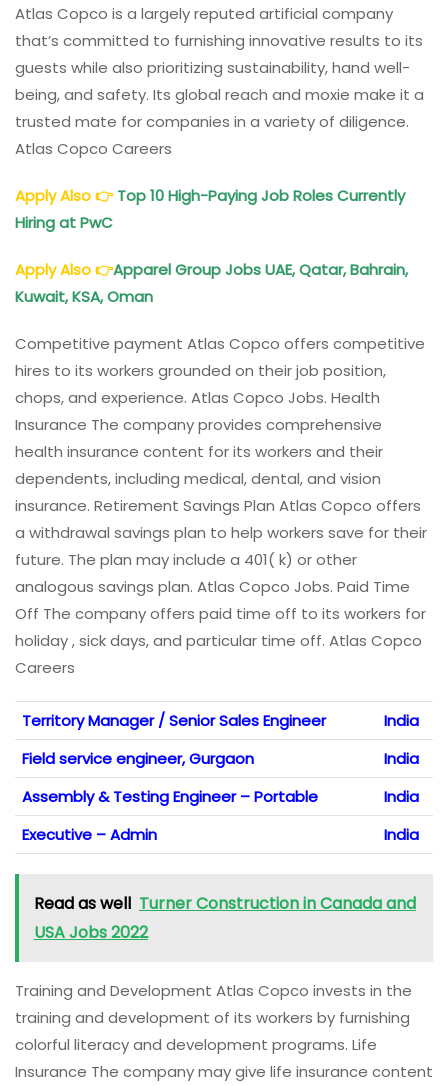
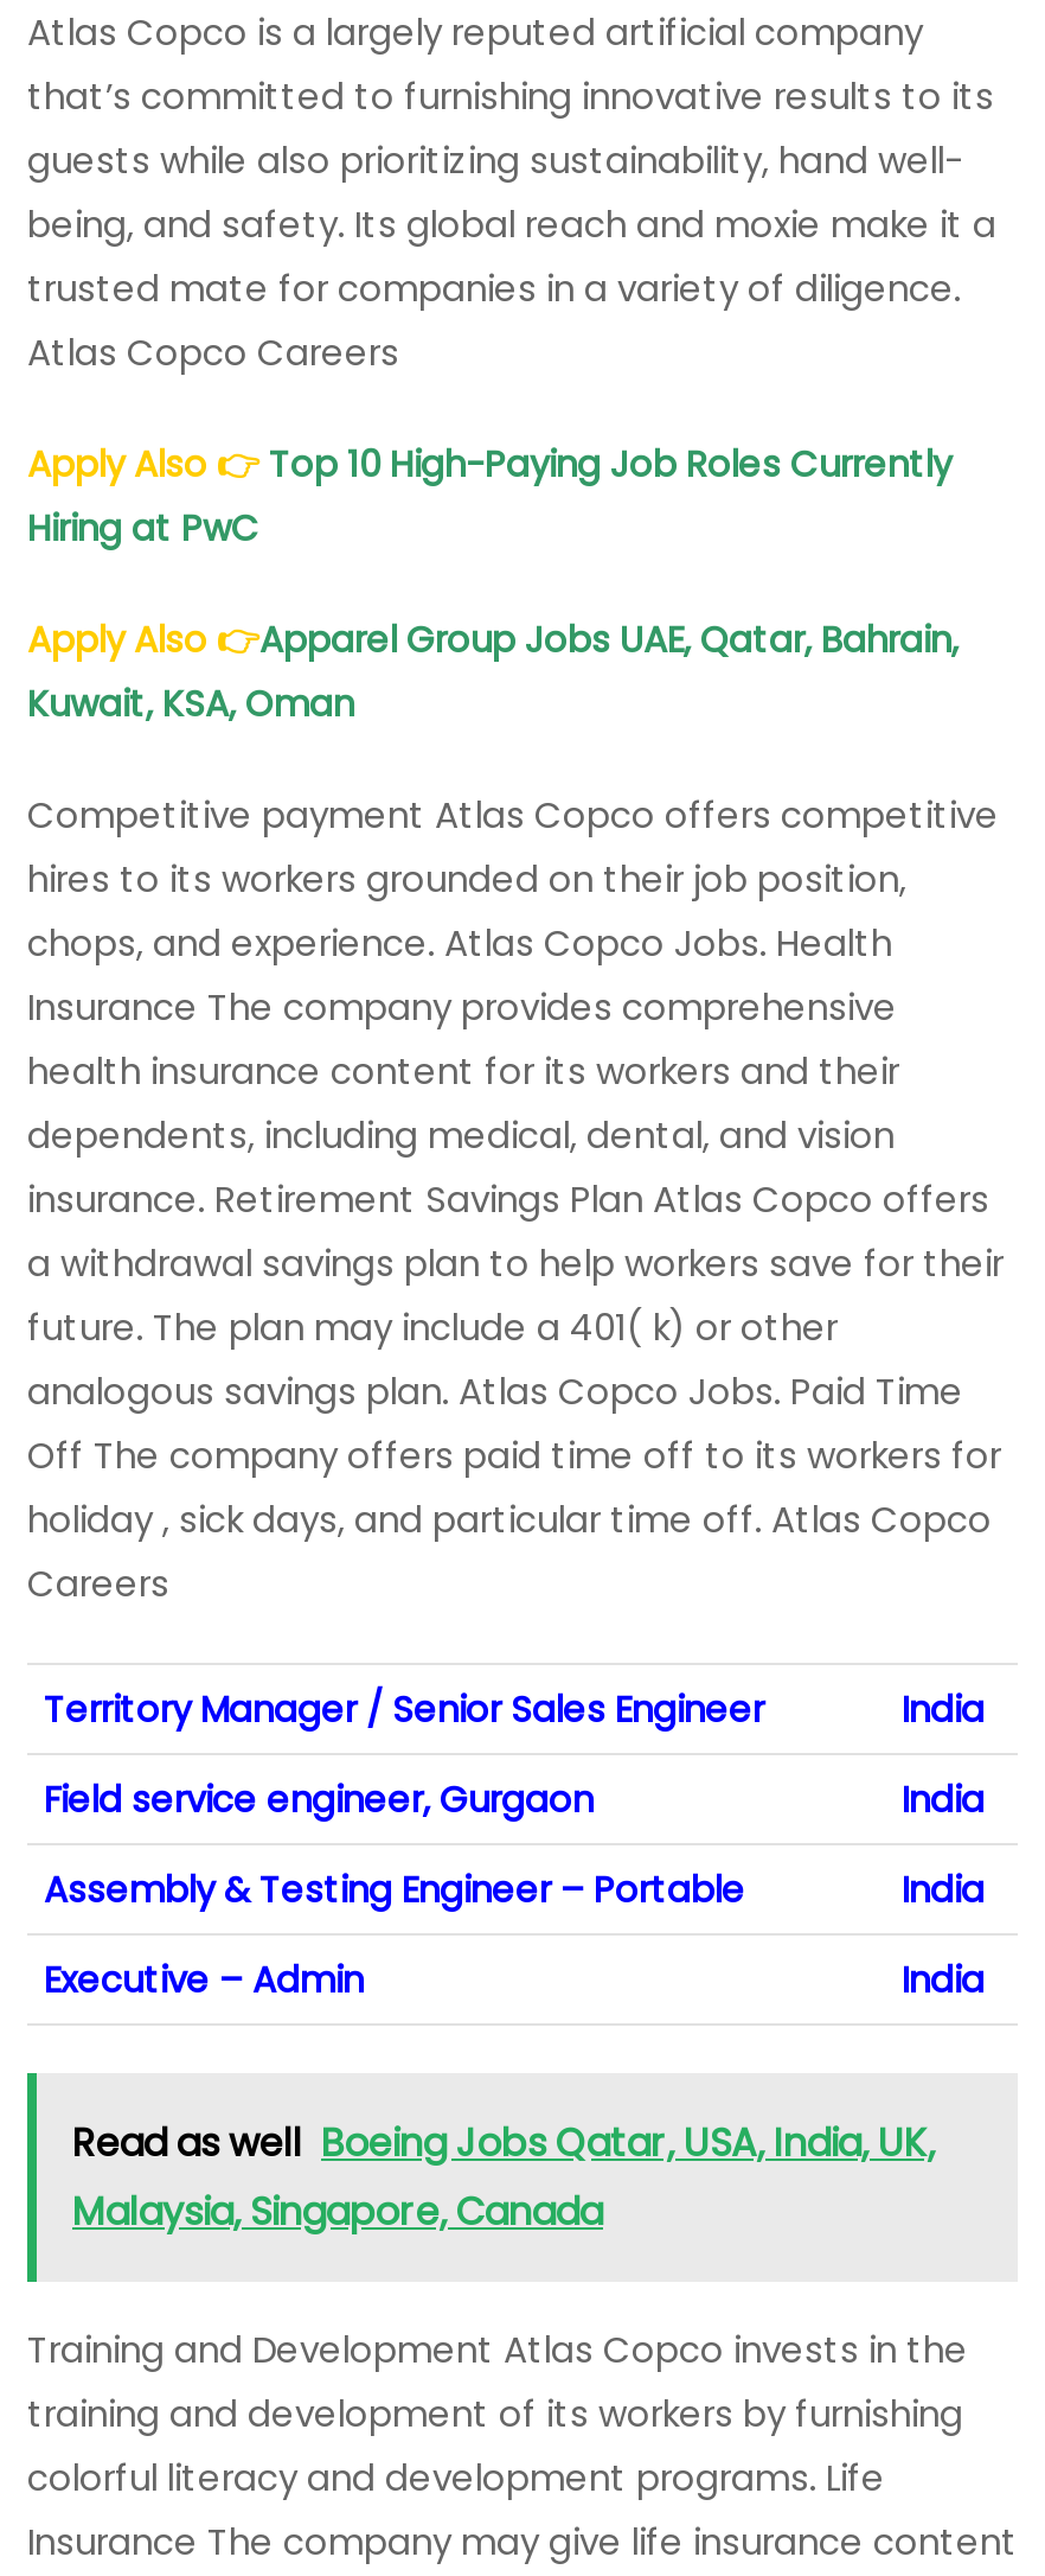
[34,892,416,944] Read as well Turner Construction in Canada and | USA Jobs 2022 -> [72,2116,935,2239] Read as well Boeing Jobs Qatar, USA, India, UK, | Malaysia, Singapore, Canada

